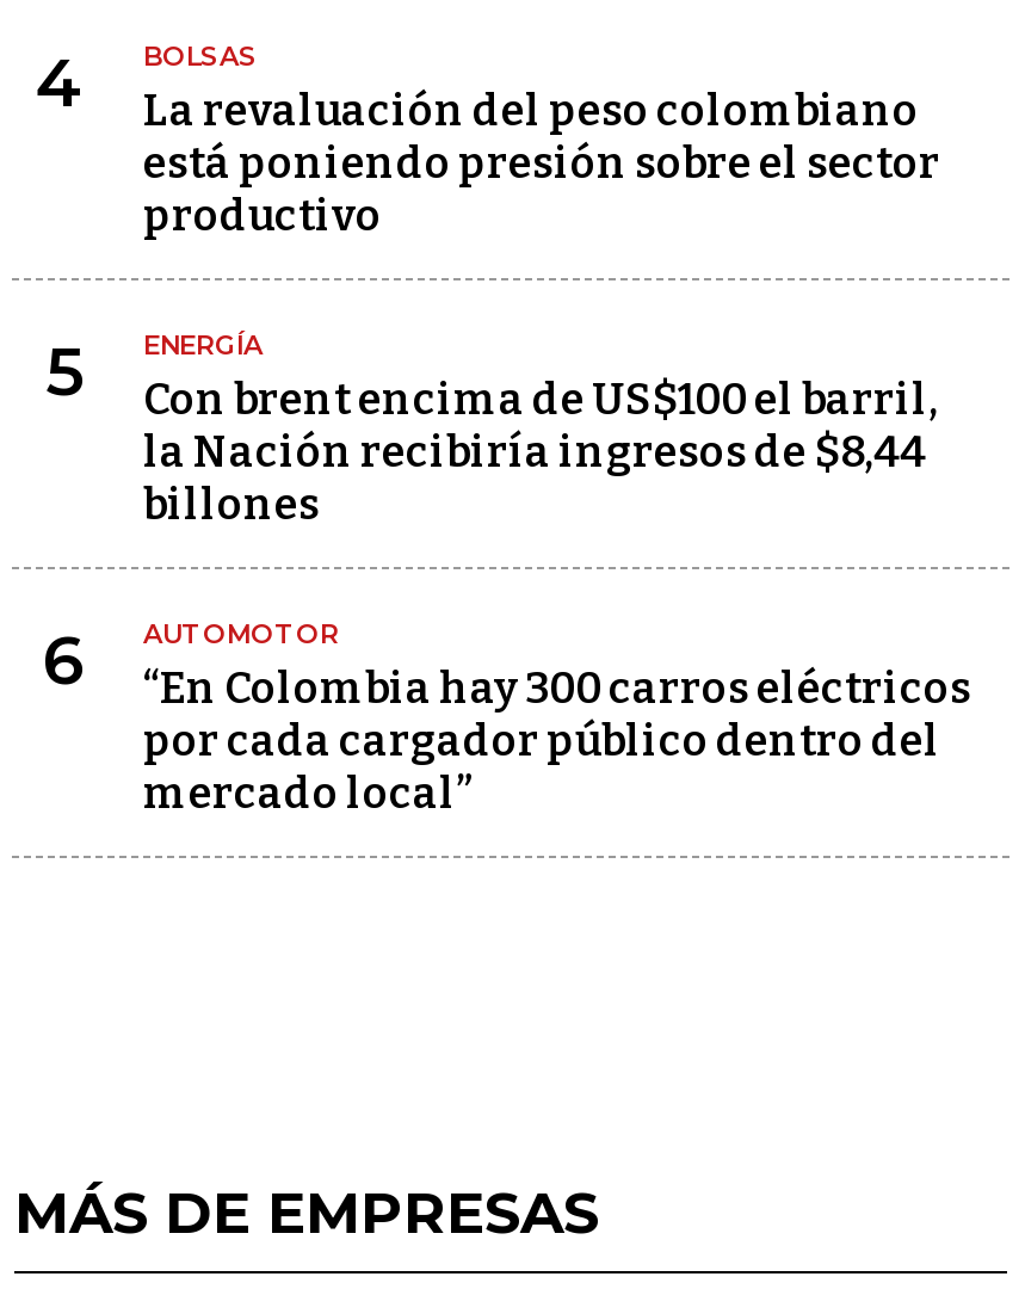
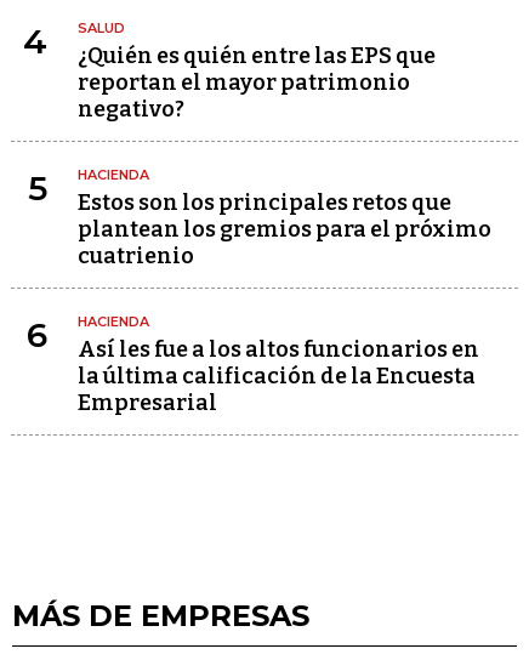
[143,39,940,242] BOLSAS | La revaluación del peso colombiano | está poniendo presión sobre el sector | productivo -> [78,19,436,123] SALUD | ¿Quién es quién entre las EPS que | reportan el mayor patrimonio | negativo?
[143,328,938,531] ENERGÍA | Con brent encima de US$100 el barril, | la Nación recibiría ingresos de $8,44 | billones -> [78,166,491,269] HACIENDA | Estos son los principales retos que | plantean los gremios para el próximo | cuatrienio
[143,617,971,820] AUTOMOTOR | “En Colombia hay 300 carros eléctricos | por cada cargador público dentro del | mercado local” -> [78,313,479,416] HACIENDA | Así les fue a los altos funcionarios en | la última calificación de la Encuesta | Empresarial

